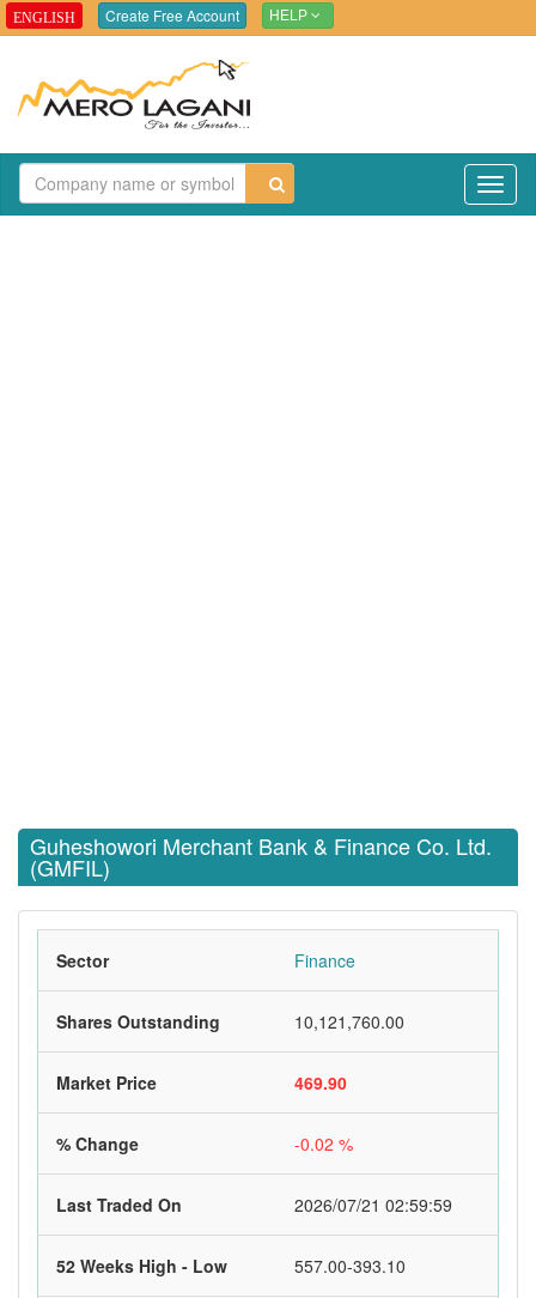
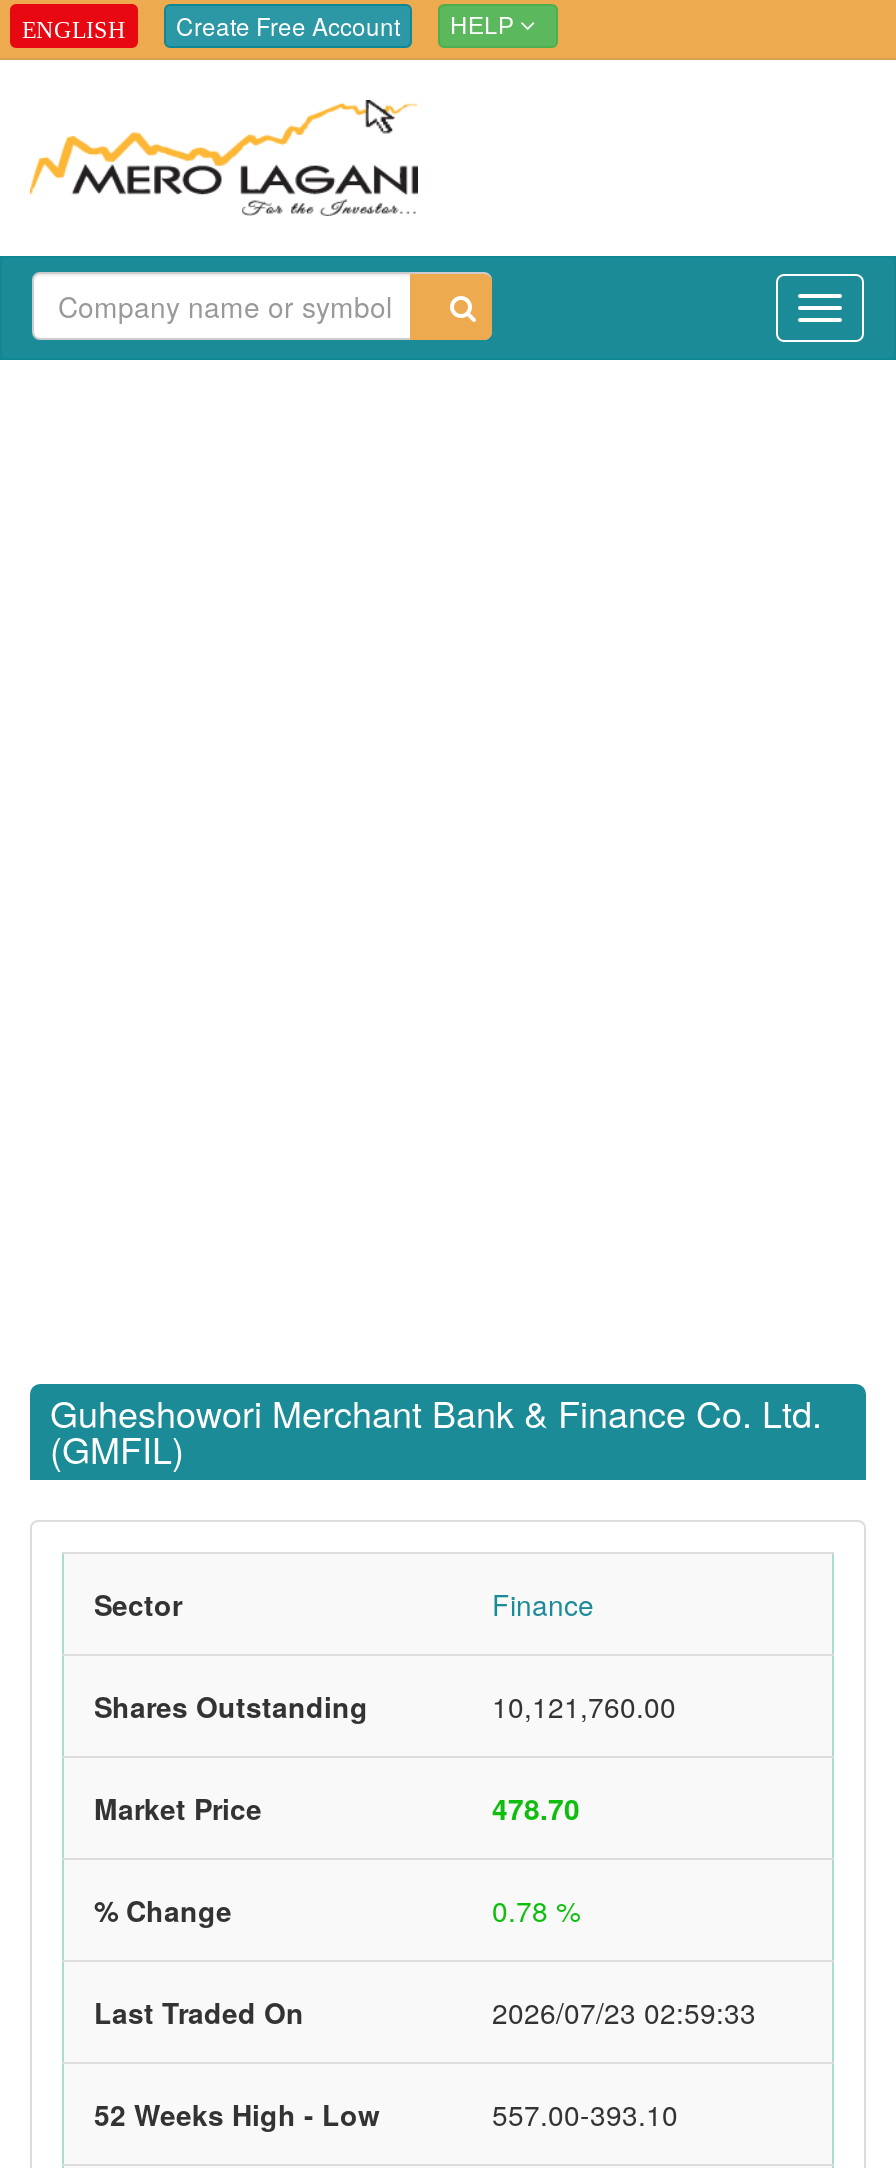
[294,1071,347,1095] 469.90 -> [492,1788,580,1828] 478.70
[294,1132,353,1156] -0.02 % -> [492,1890,580,1930] 0.78 %
[294,1193,452,1217] 2026/07/21 02:59:59 -> [492,1992,756,2032] 2026/07/23 02:59:33

